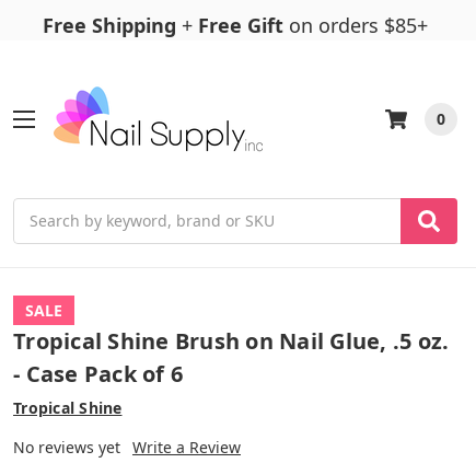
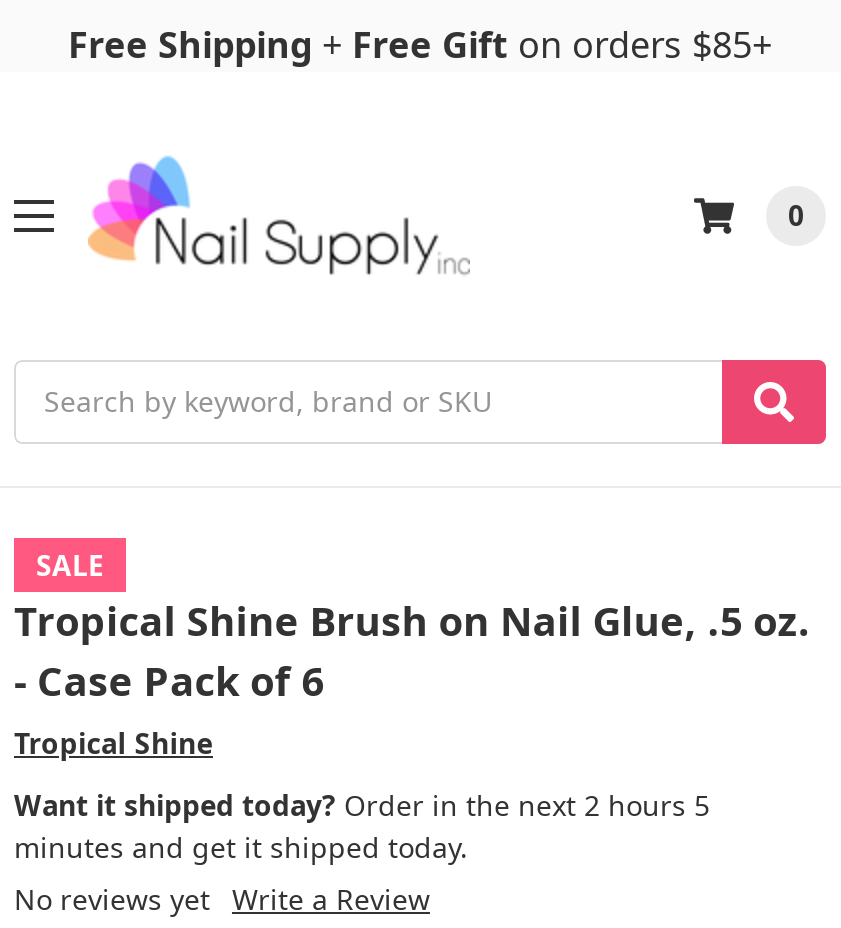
none -> [14,786,710,866] Want it shipped today? Order in the next 2 hours 5 | minutes and get it shipped today.

